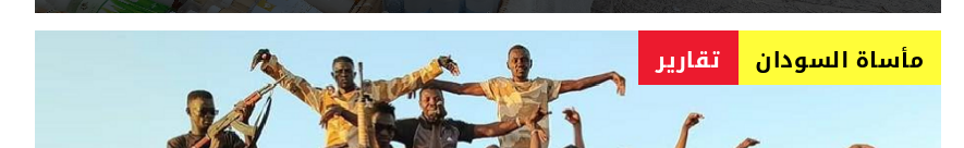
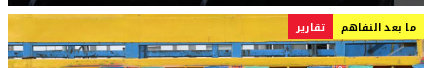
[766,40,935,81] مأساة السودان -> [346,18,421,37] ما بعد النفاهم

